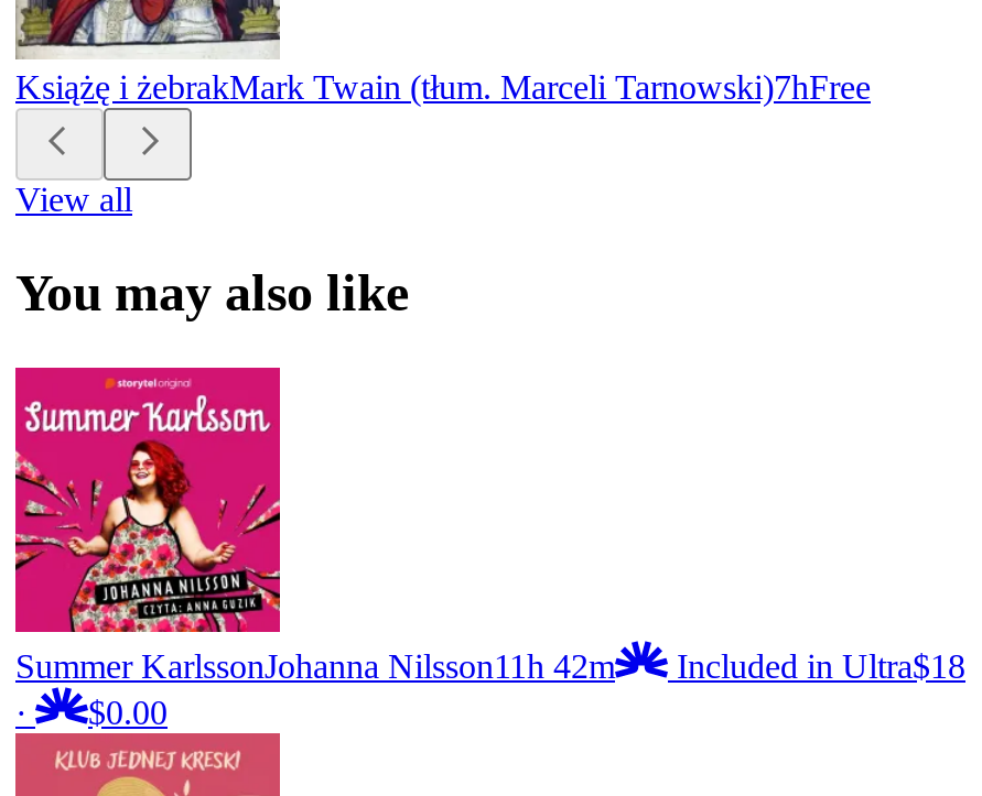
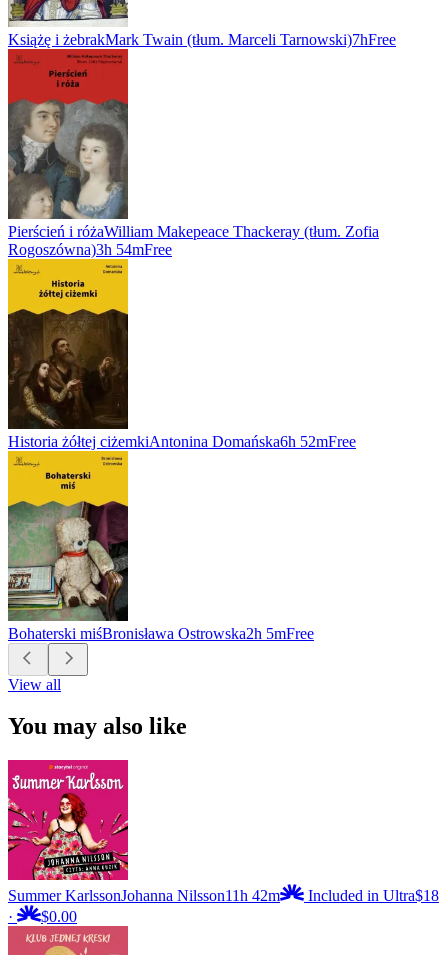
none -> [7,51,379,258] [image] | Pierścień i różaWilliam Makepeace Thackeray (tłum. Zofia | Rogoszówna)3h 54mFree
none -> [7,266,356,450] [image] | Historia żółtej ciżemkiAntonina Domańska6h 52mFree
none -> [7,457,314,641] [image] | Bohaterski miśBronisława Ostrowska2h 5mFree

